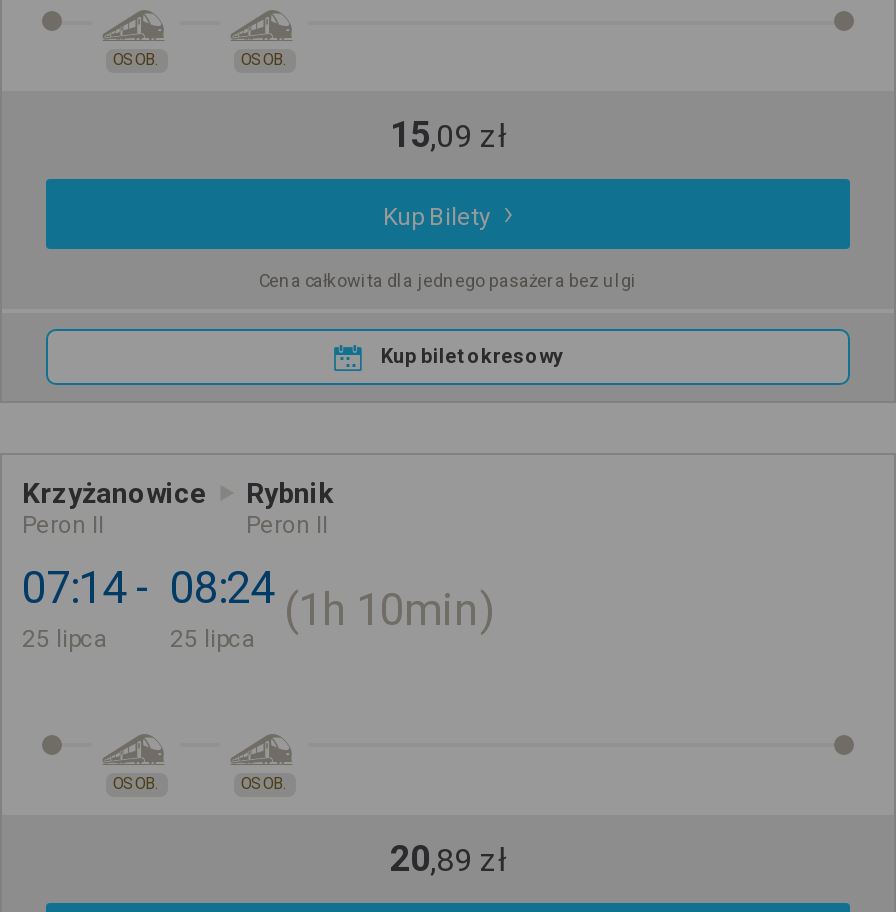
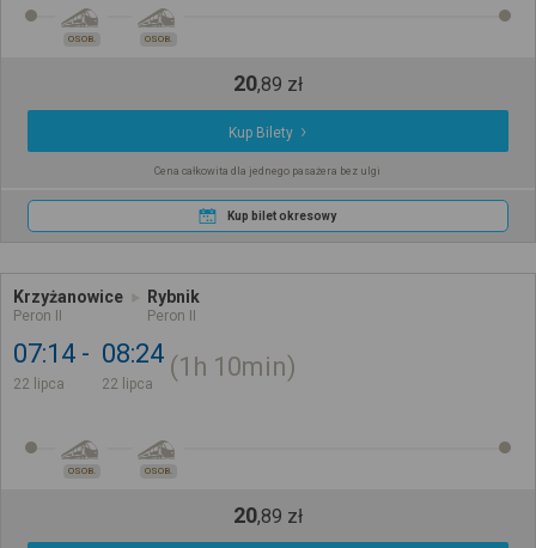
[390,114,506,156] 15,09 zł -> [233,71,303,96] 20,89 zł
[22,625,108,653] 25 lipca -> [13,376,65,393] 22 lipca
[170,625,256,653] 25 lipca -> [102,376,153,393] 22 lipca

